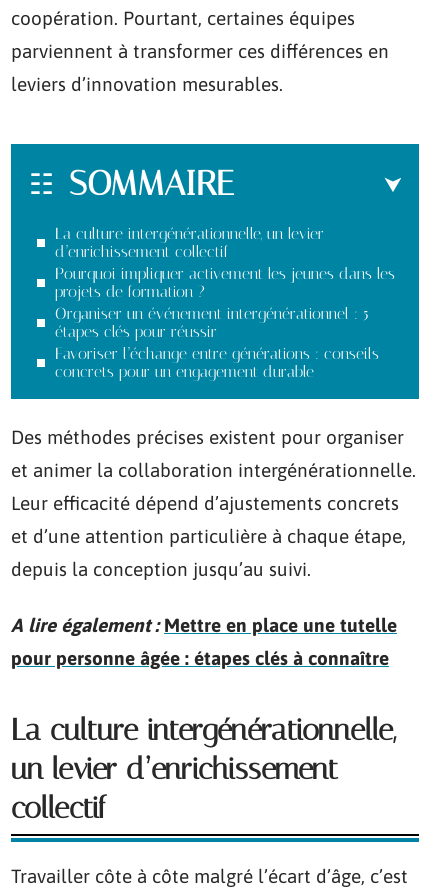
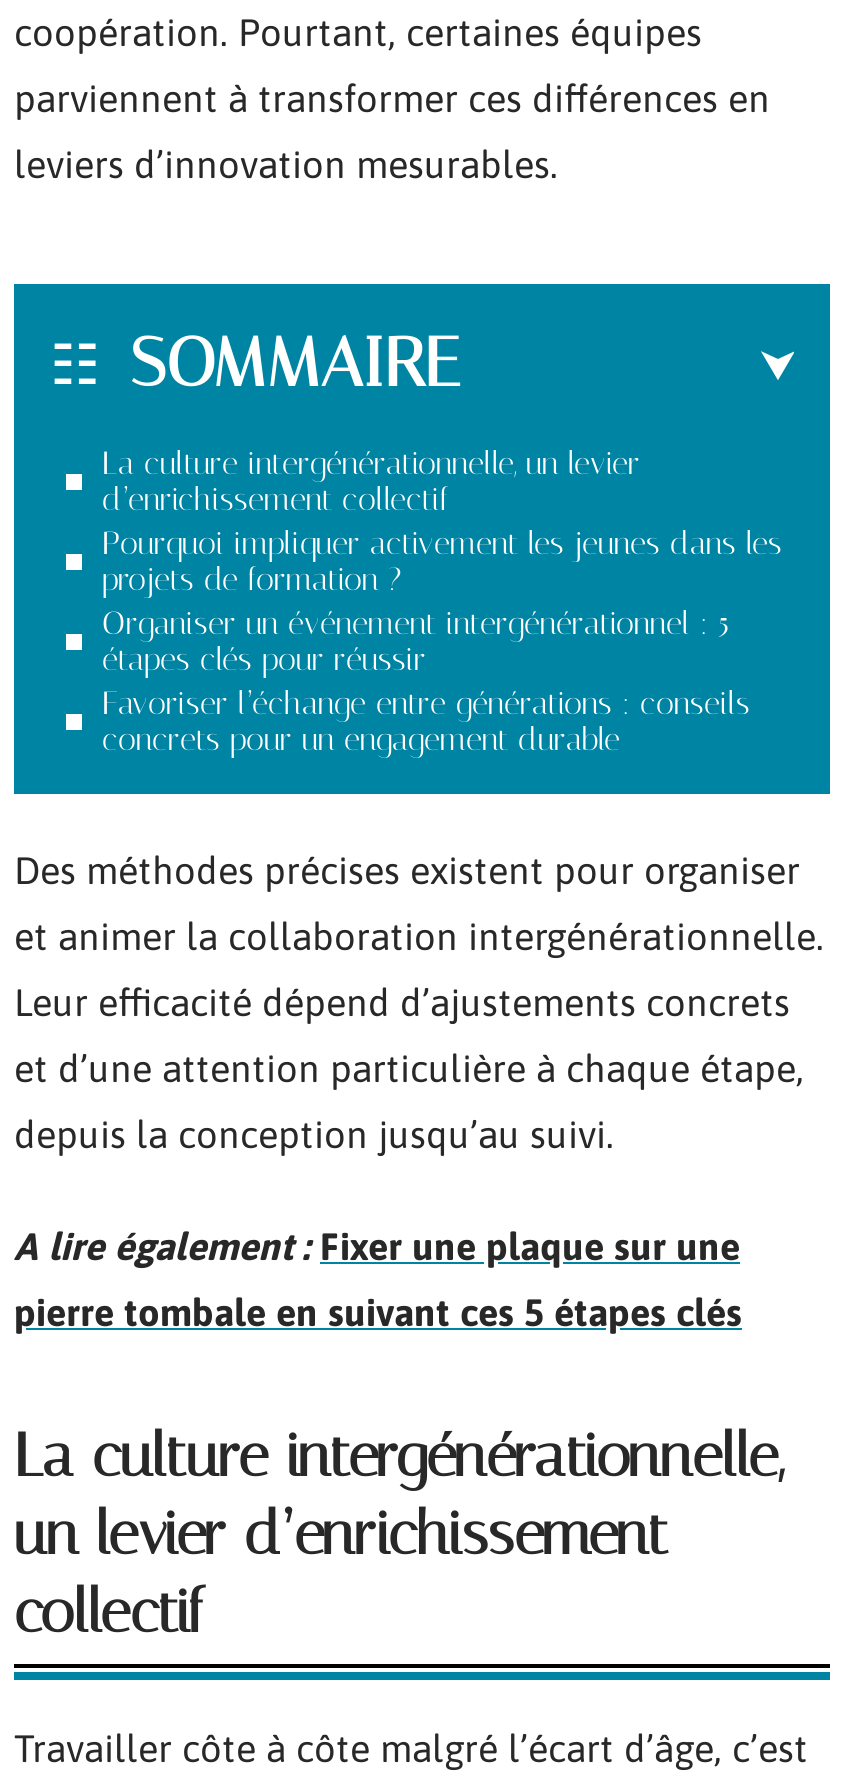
[11,613,397,635] A lire également : Mettre en place une tutelle -> [14,1223,740,1267] A lire également : Fixer une plaque sur une
[11,646,389,668] pour personne âgée : étapes clés à connaître -> [14,1289,742,1333] pierre tombale en suivant ces 5 étapes clés

